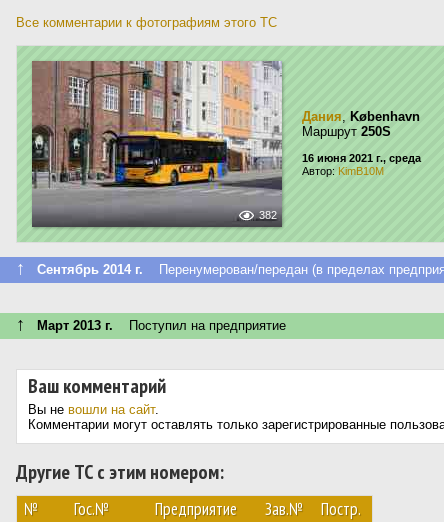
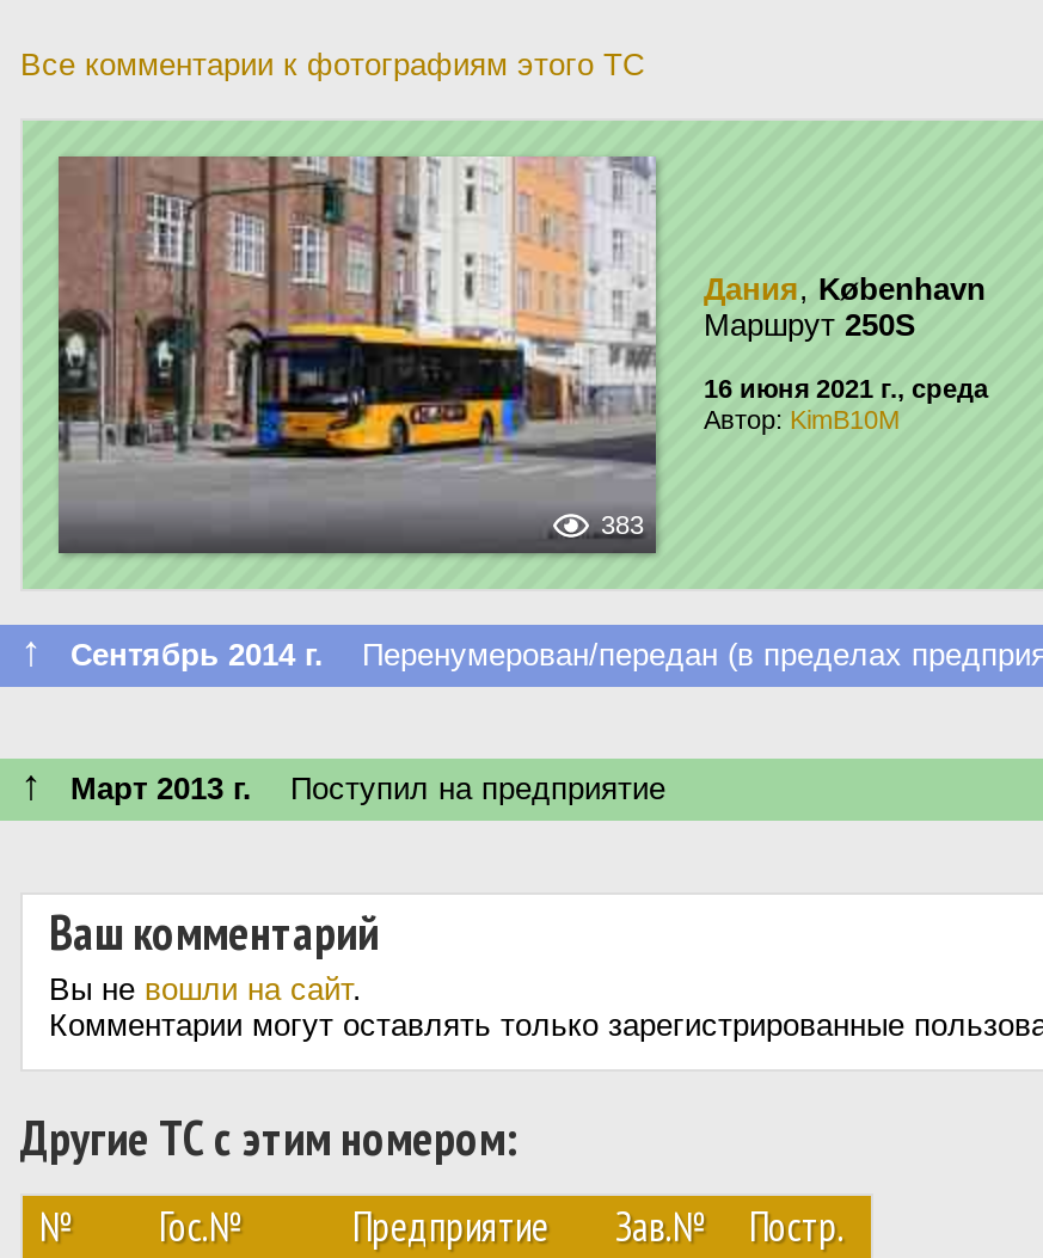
[259,209,277,221] 382 -> [601,510,644,539] 383

